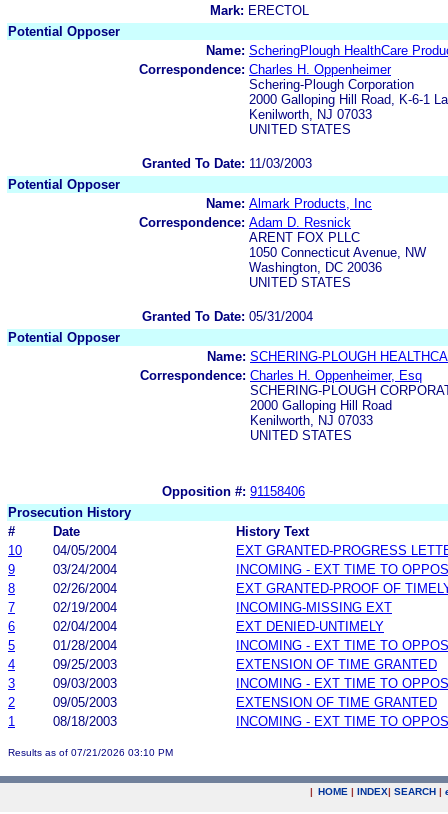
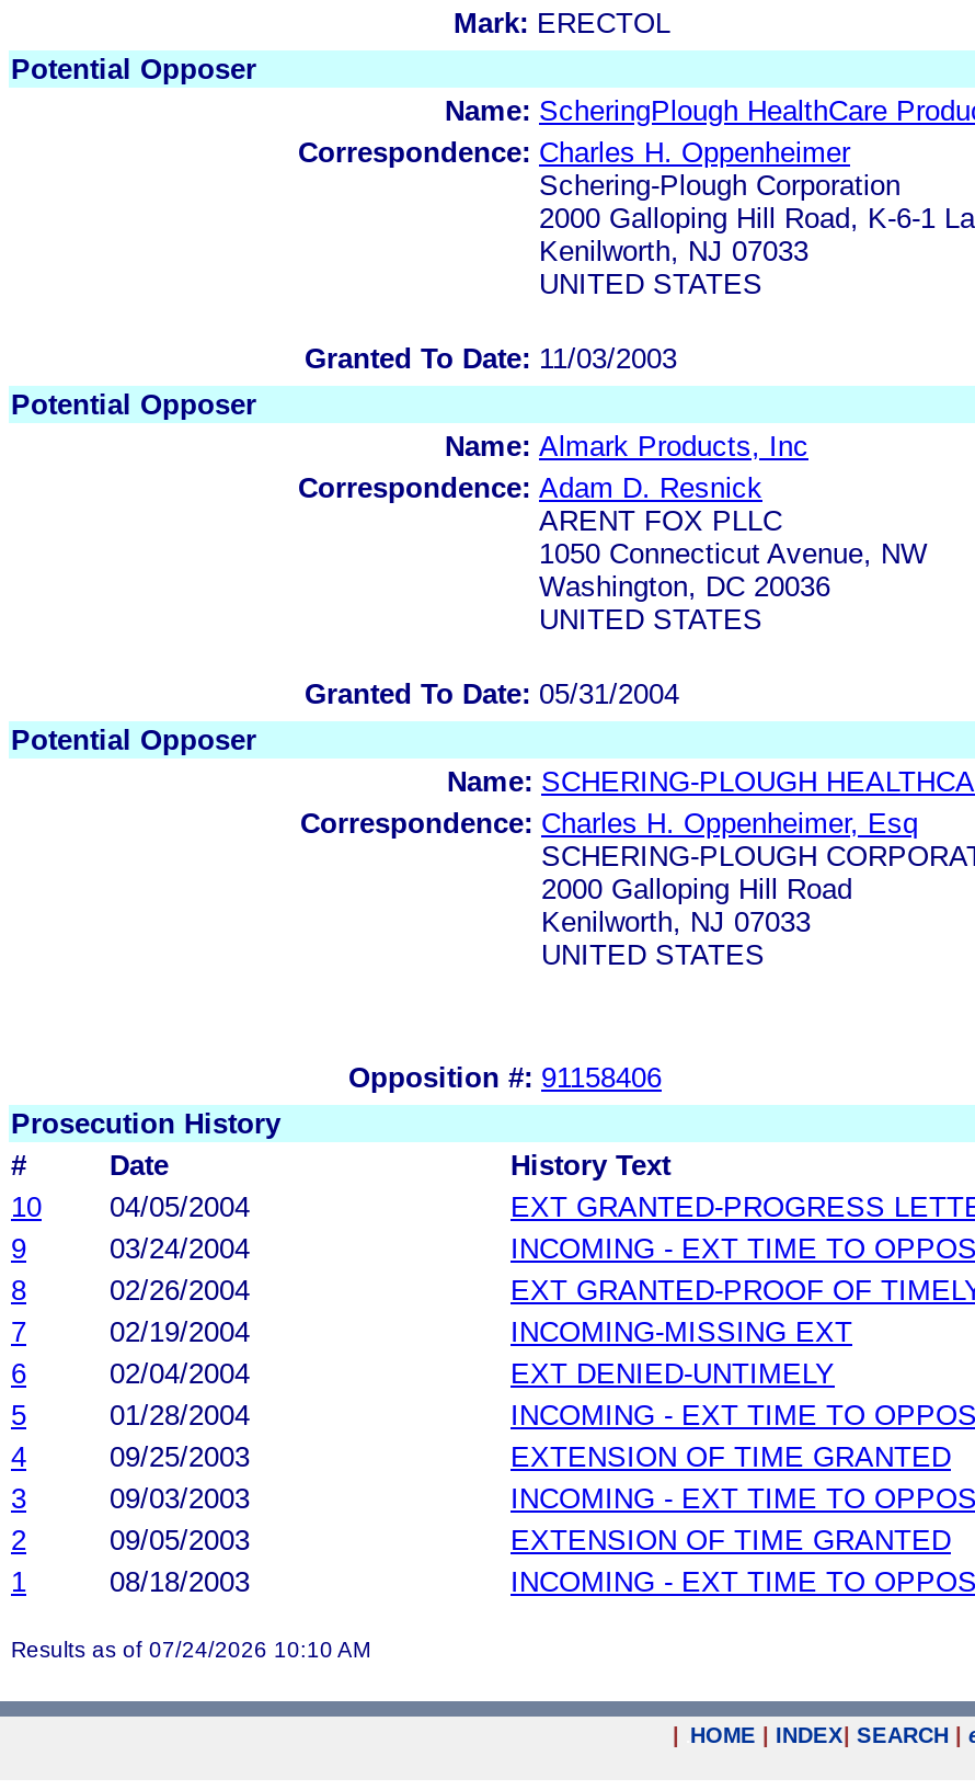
[8,747,173,758] Results as of 07/21/2026 03:10 PM -> [11,1637,370,1662] Results as of 07/24/2026 10:10 AM

